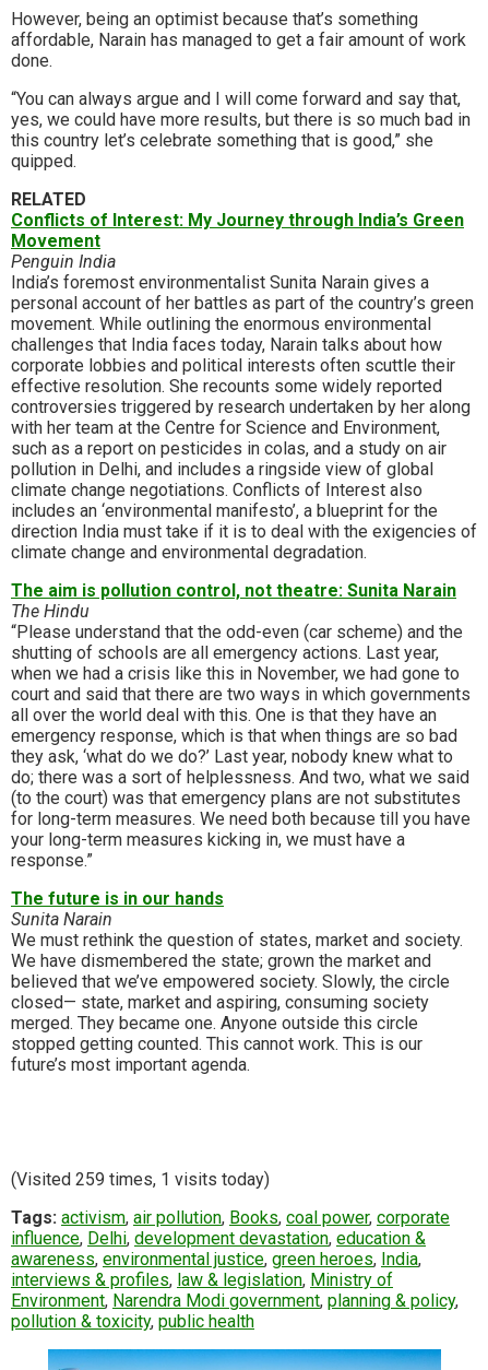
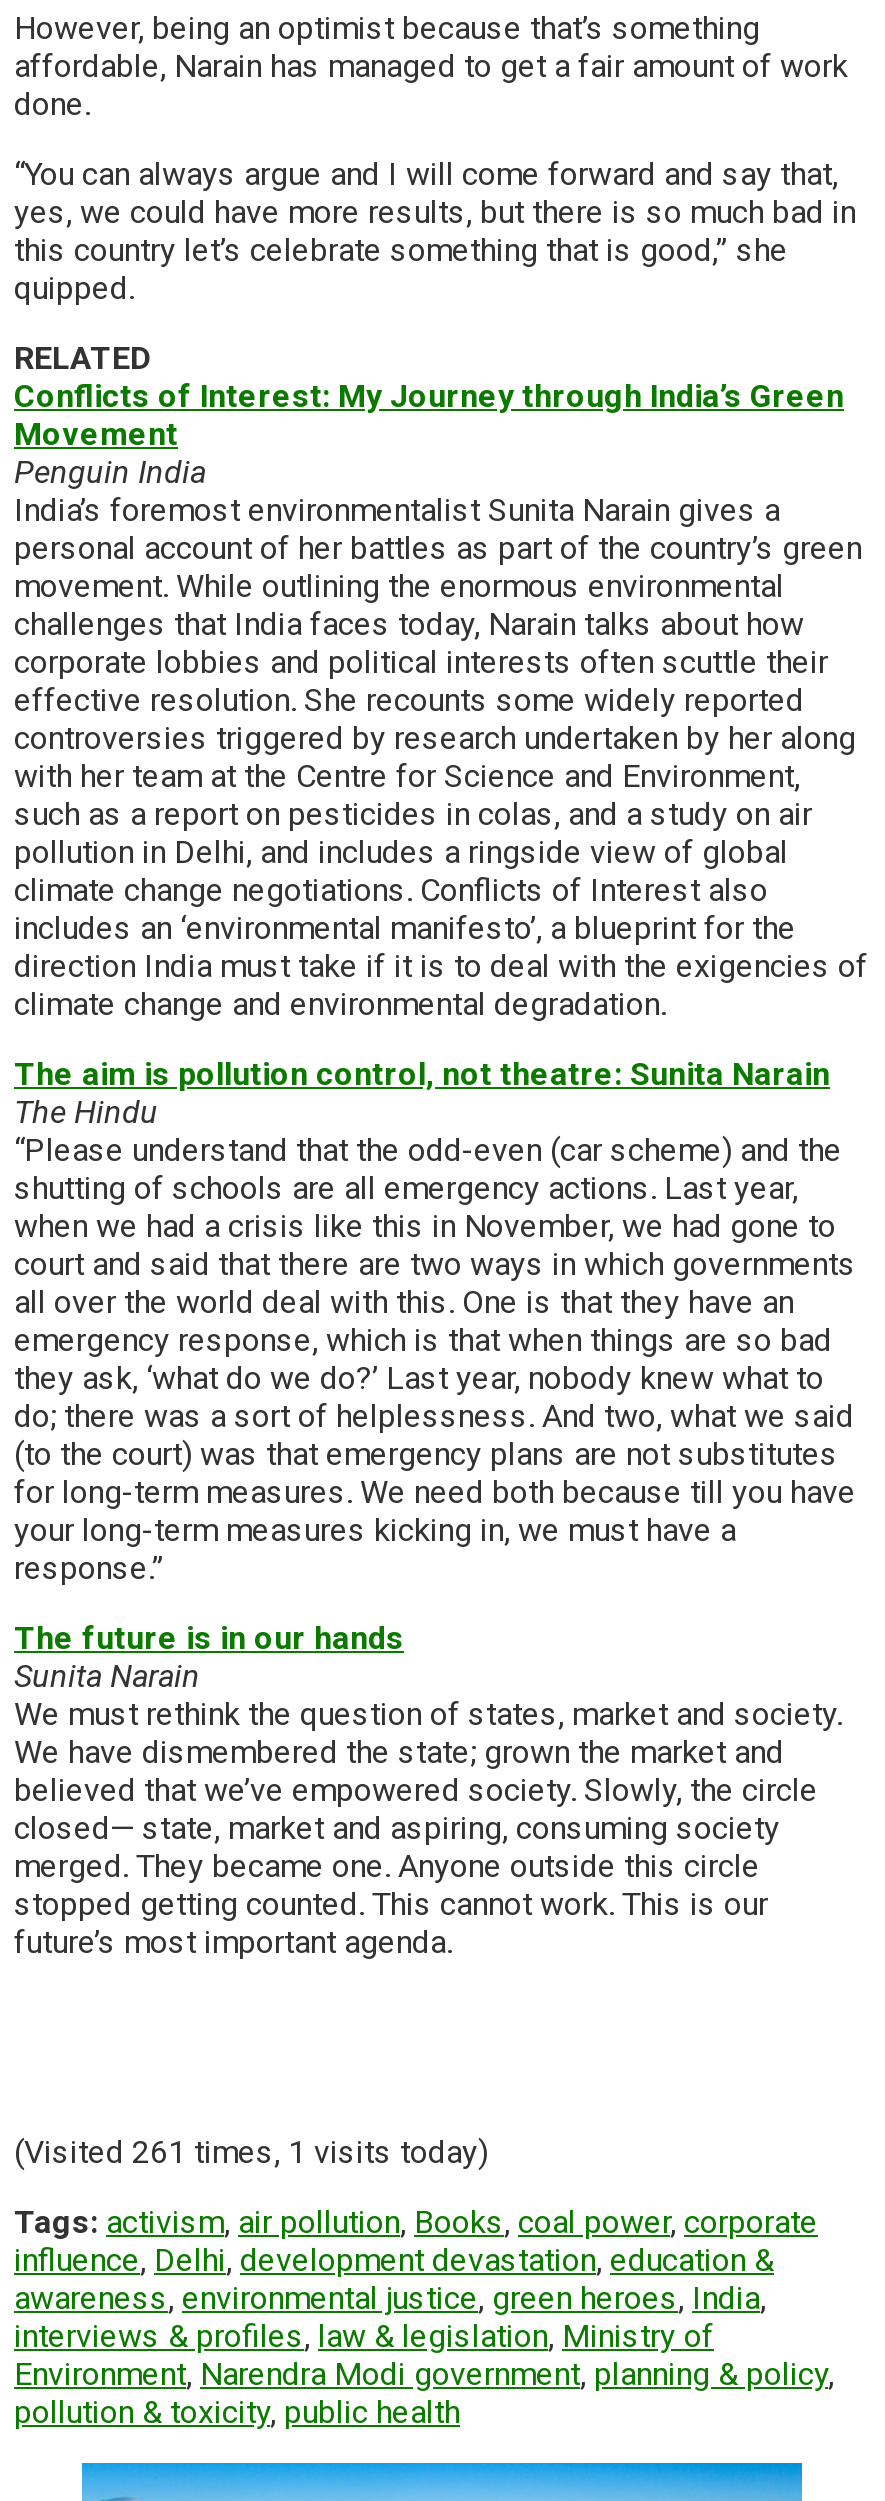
[11,1169,270,1190] (Visited 259 times, 1 visits today) -> [14,2134,488,2172] (Visited 261 times, 1 visits today)

